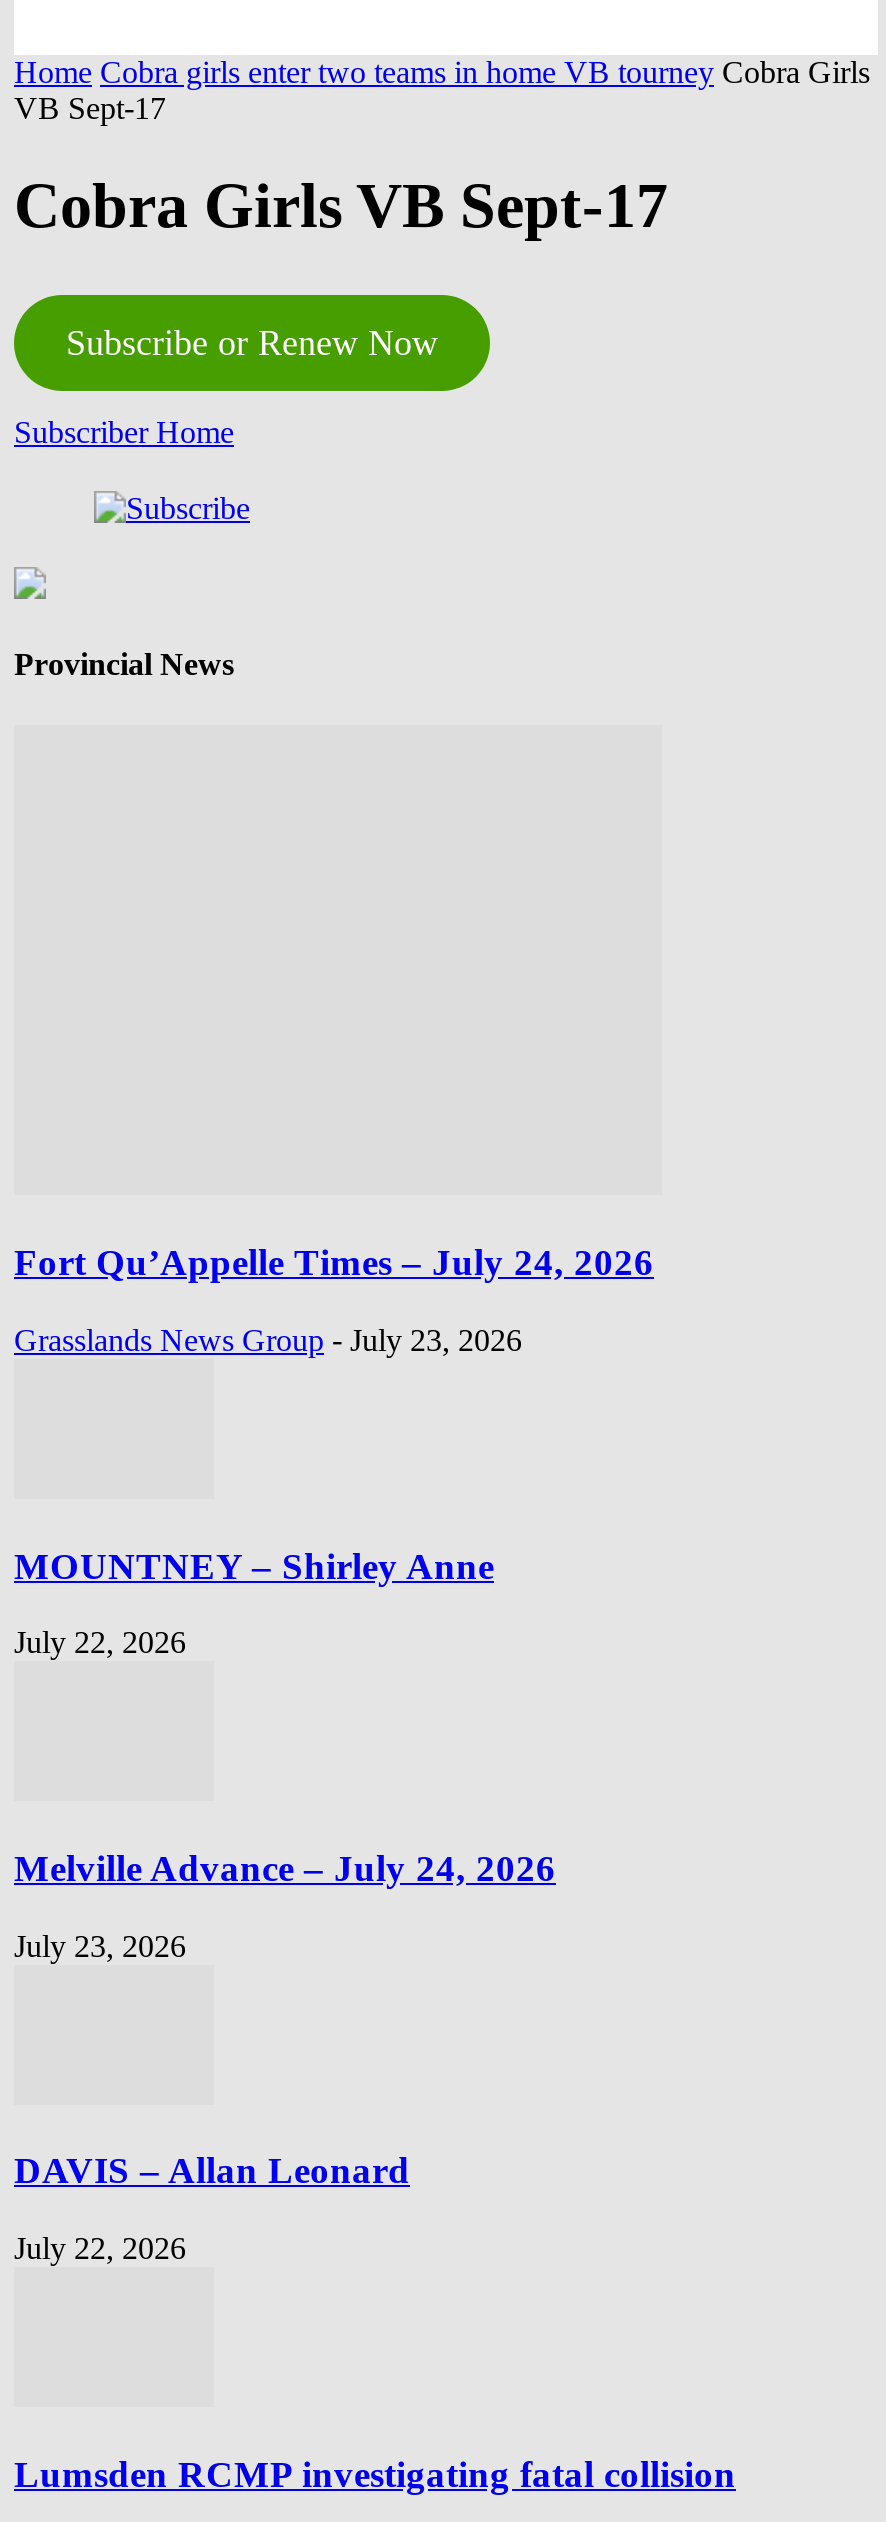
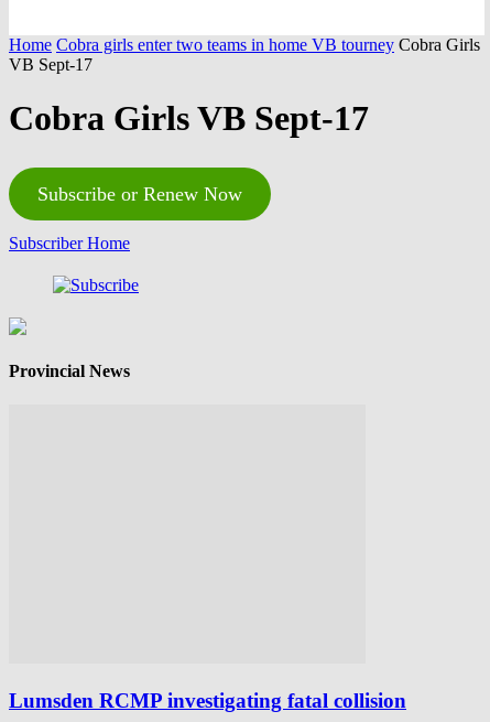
[14,1241,654,1357] Fort Qu’Appelle Times – July 24, 2026 | Grasslands News Group - July 23, 2026 -> none
[14,1544,494,1660] MOUNTNEY – Shirley Anne | July 22, 2026 -> none
[14,1847,556,1962] Melville Advance – July 24, 2026 | July 23, 2026 -> none
[14,2150,410,2265] DAVIS – Allan Leonard | July 22, 2026 -> none

